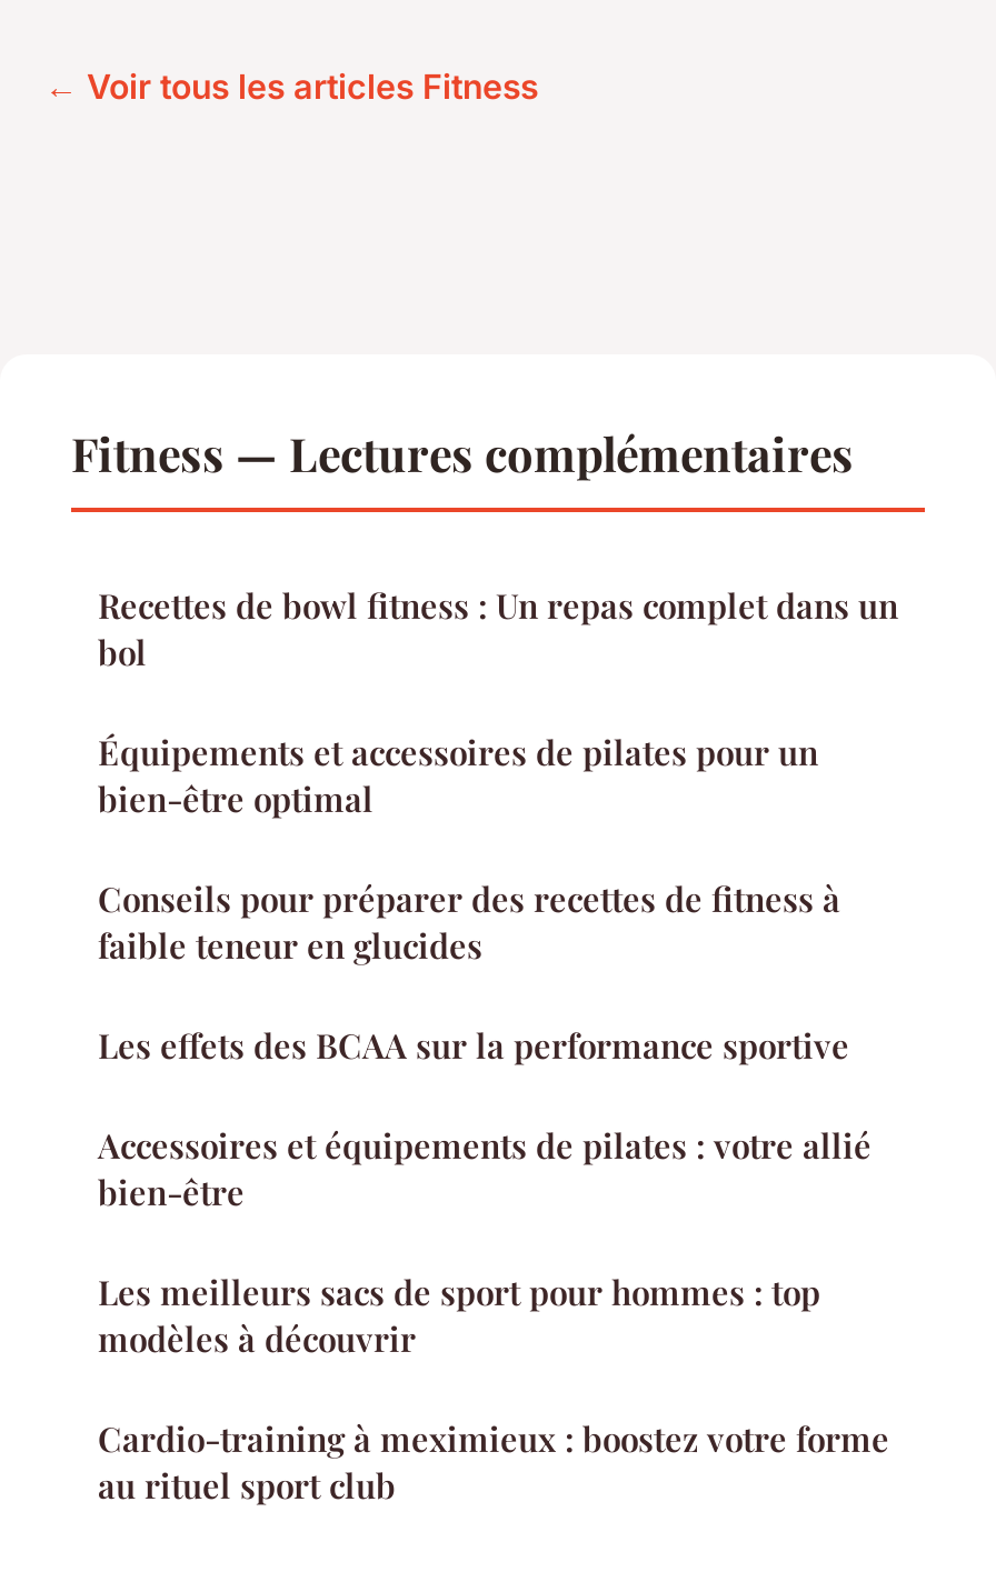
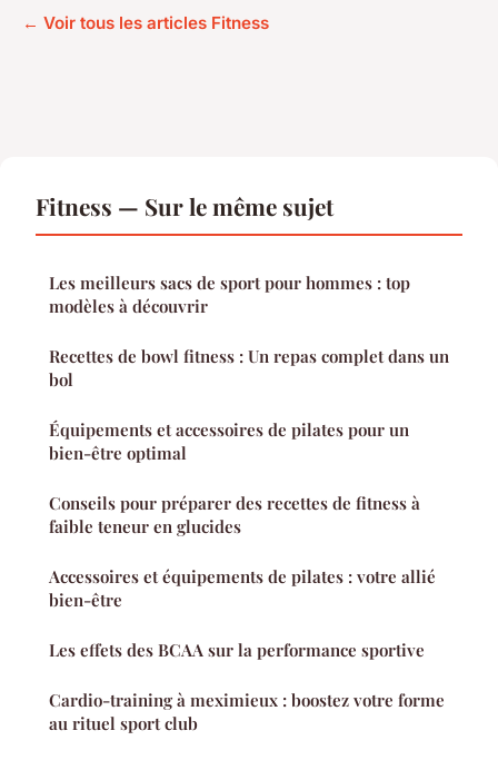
[71,420,854,482] Fitness — Lectures complémentaires -> [36,190,333,221] Fitness — Sur le même sujet
moved [98,582,898,967] -> [49,344,449,537]: Recettes de bowl fitness : Un repas complet dans un | bol | Équipements et accessoires de pilates pour un | bien-être optimal | Conseils pour préparer des recettes de fitness à | faible teneur en glucides
moved [98,1022,849,1067] -> [49,638,425,660]: Les effets des BCAA sur la performance sportive
moved [98,1122,871,1213] -> [49,565,436,610]: Accessoires et équipements de pilates : votre allié | bien-être
moved [98,1269,820,1360] -> [49,271,410,317]: Les meilleurs sacs de sport pour hommes : top | modèles à découvrir

